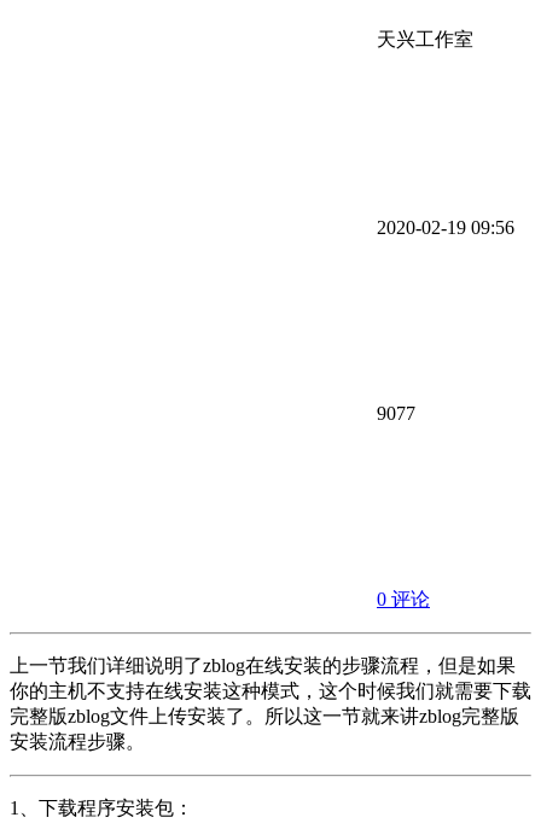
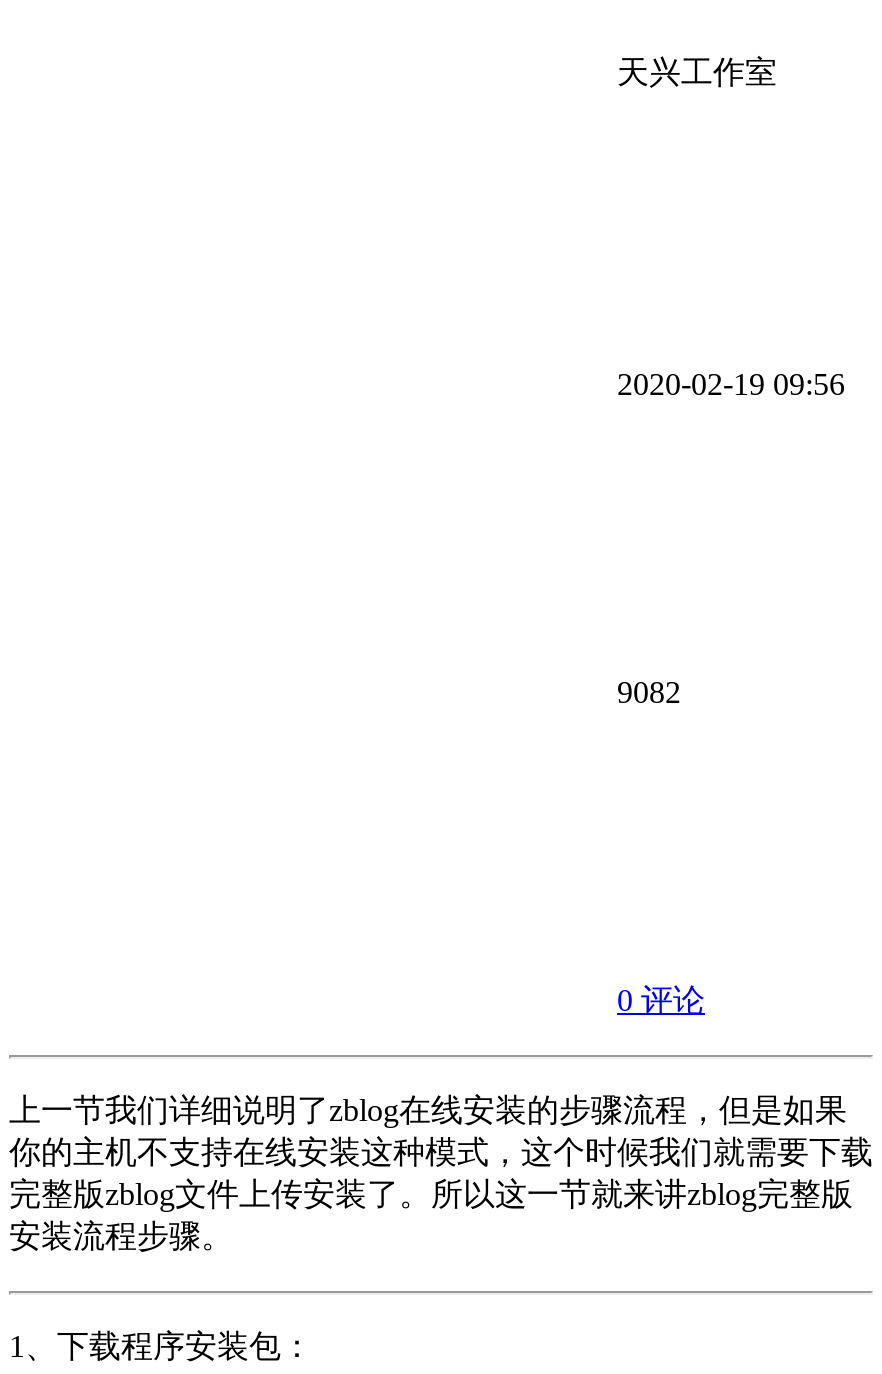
[372,403,415,423] 9077 -> [609,675,681,709] 9082

